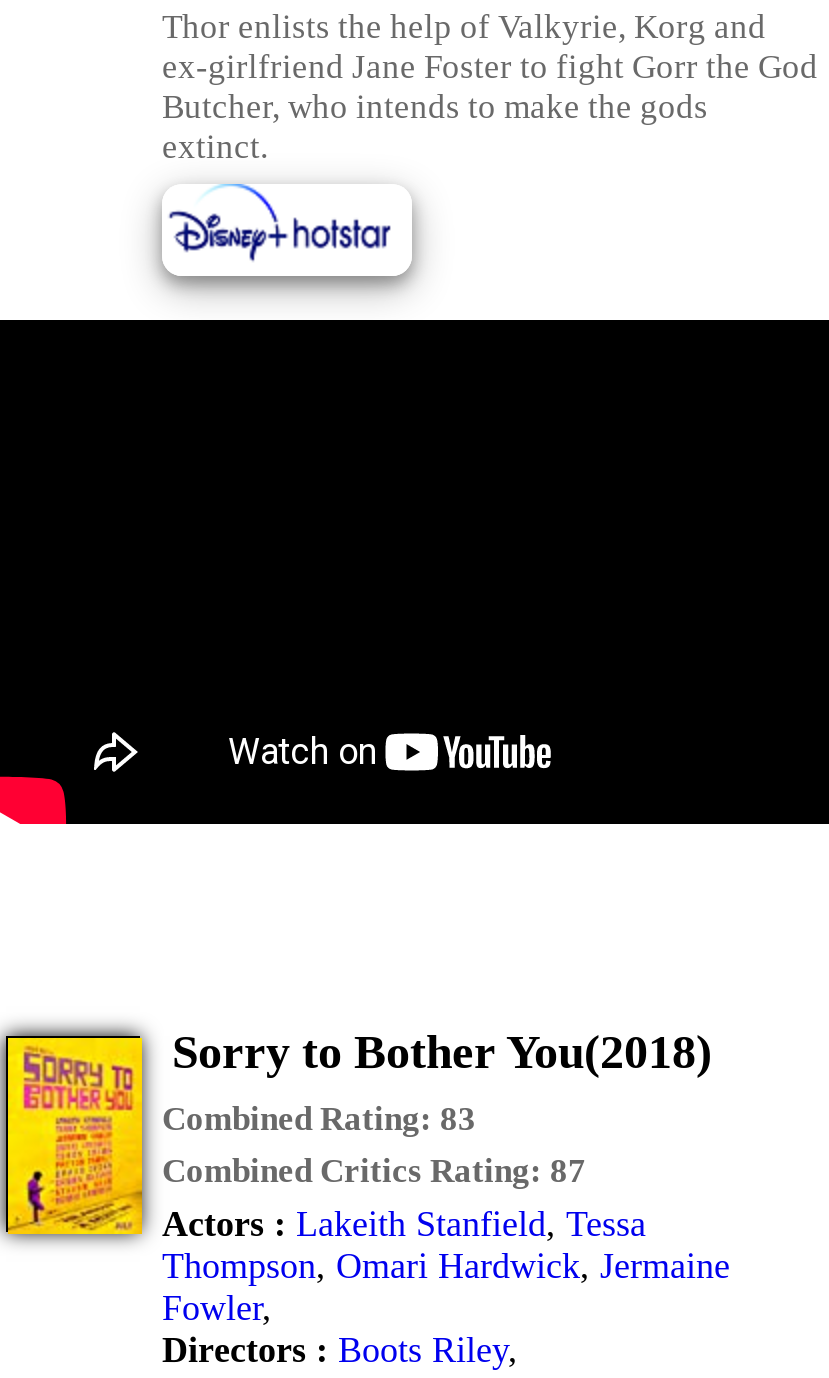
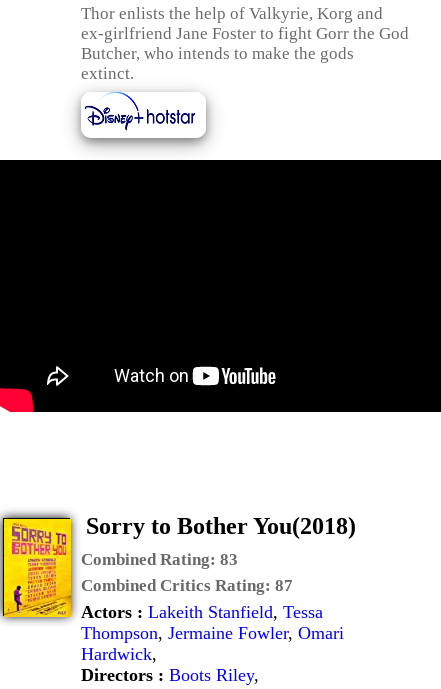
[162,1246,730,1328] Thompson, Omari Hardwick, Jermaine | Fowler, -> [81,623,344,664] Thompson, Jermaine Fowler, Omari | Hardwick,

